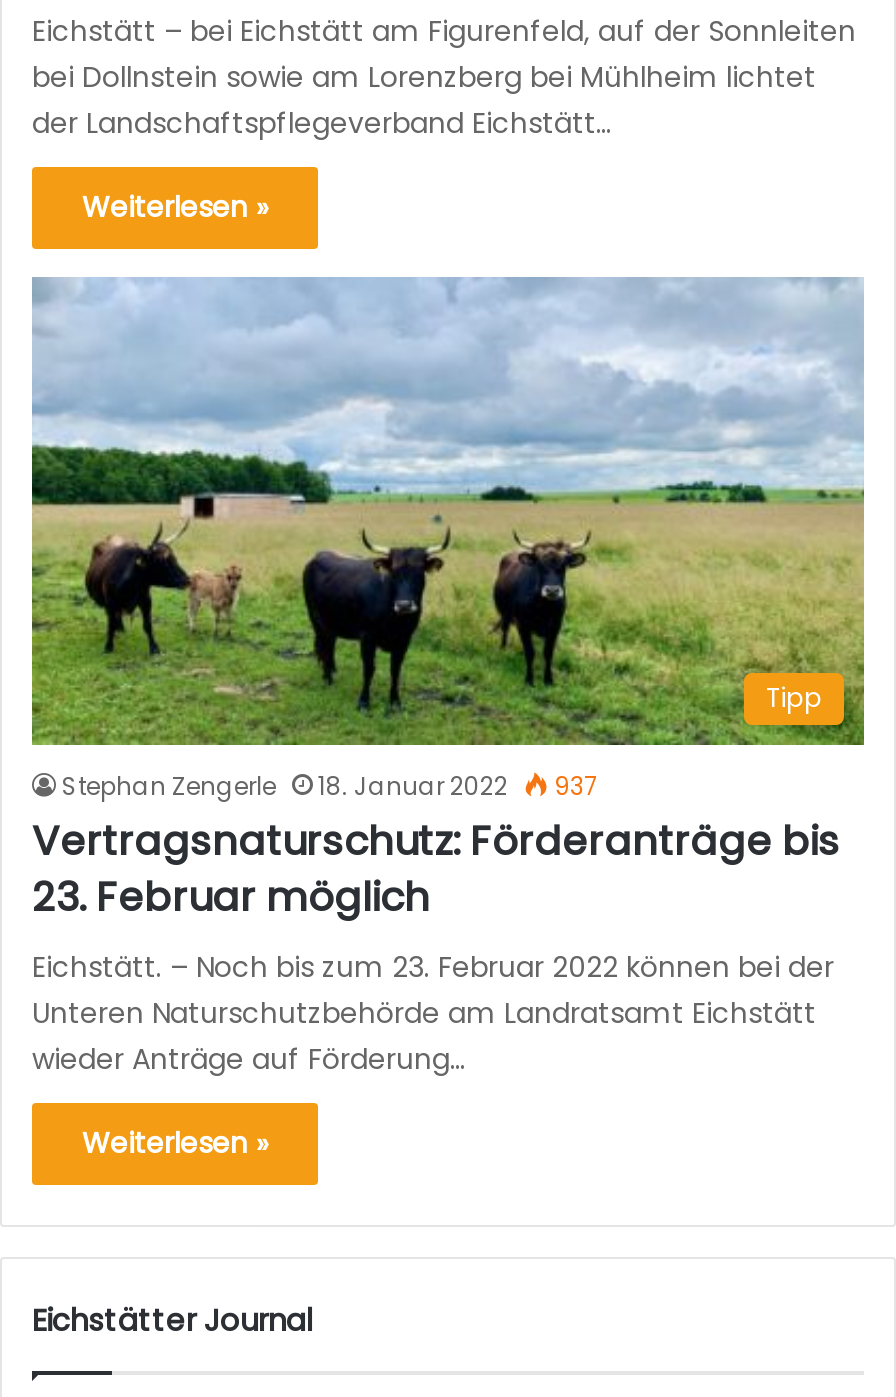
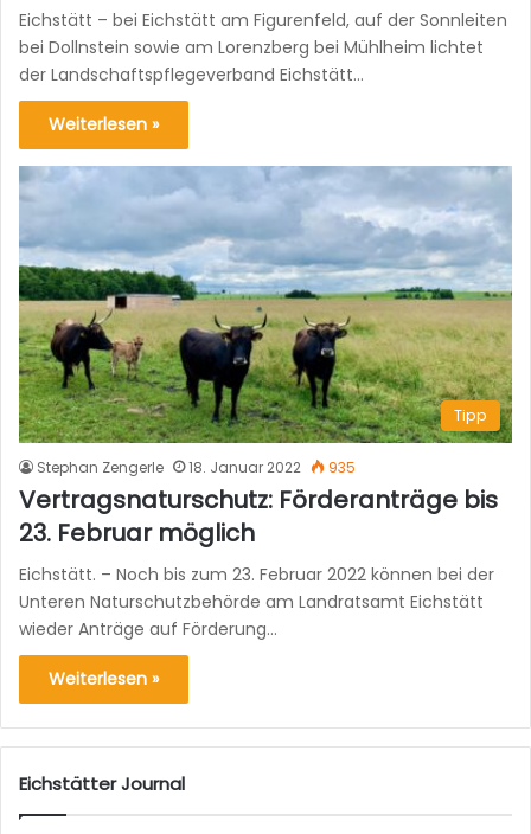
[62,770,598,804] Stephan Zengerle 18. Januar 2022 937 -> [37,458,356,478] Stephan Zengerle 18. Januar 2022 935

